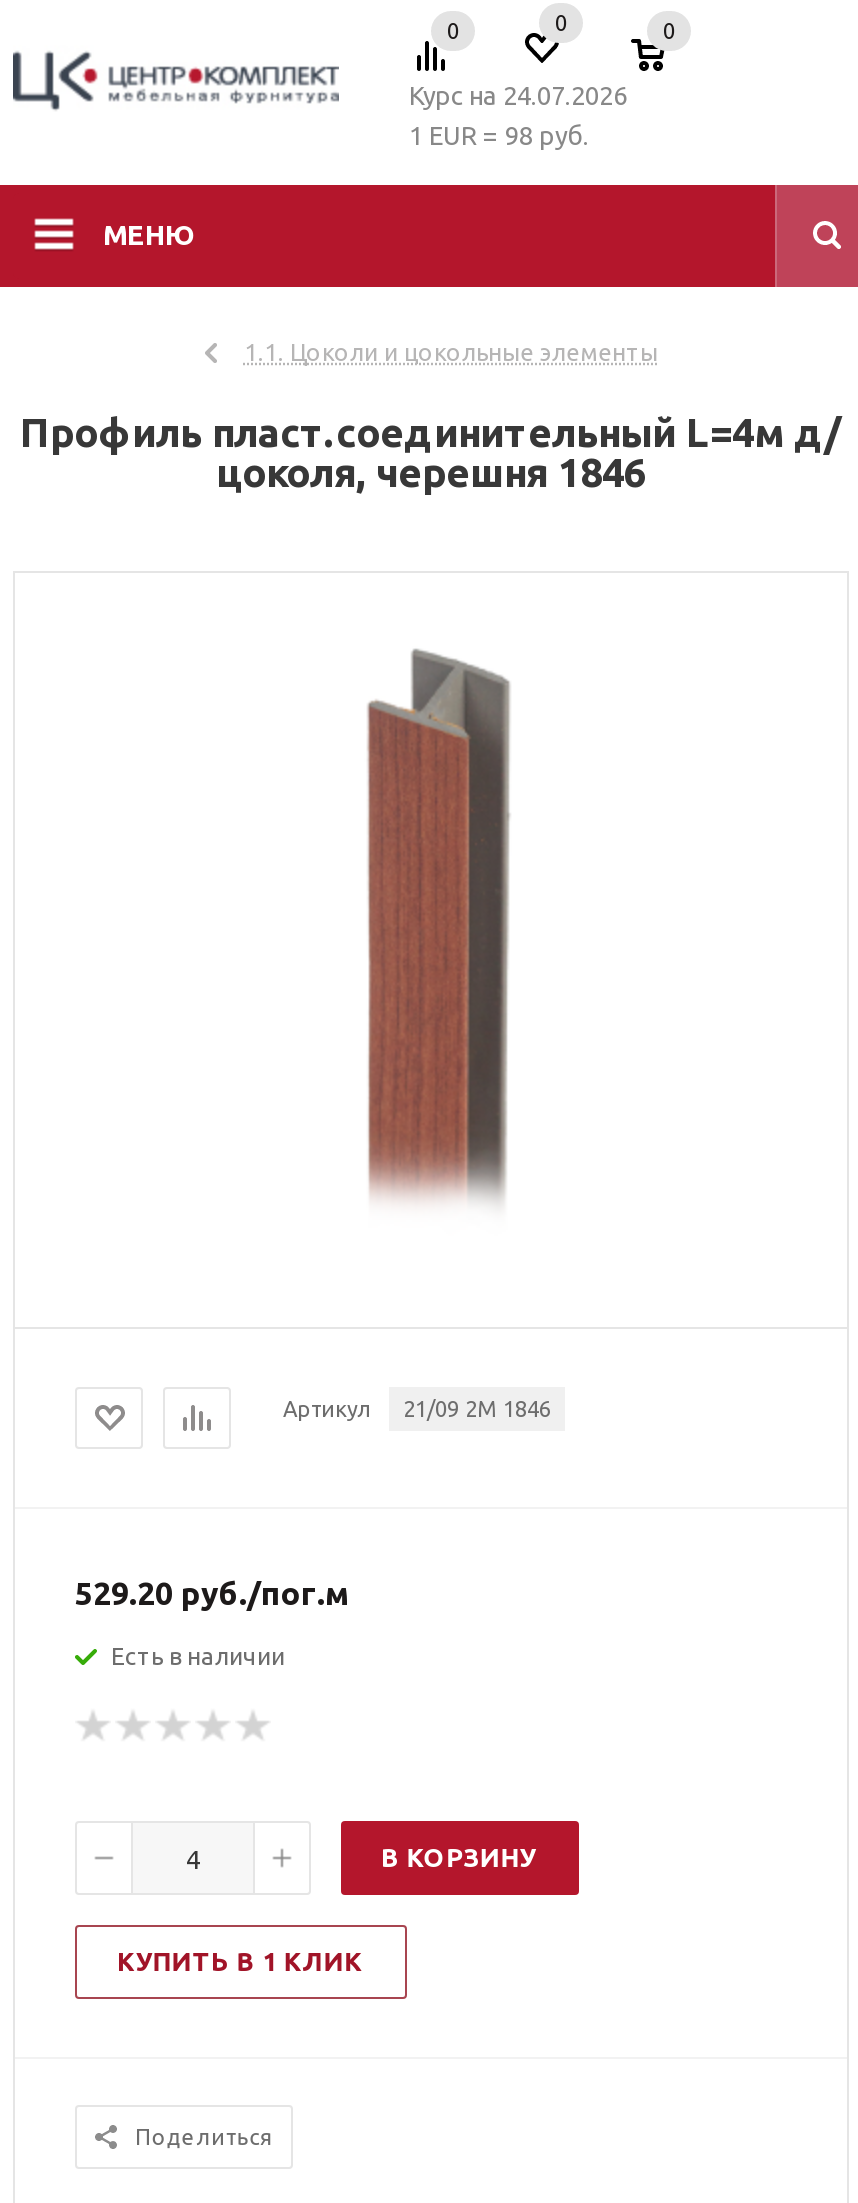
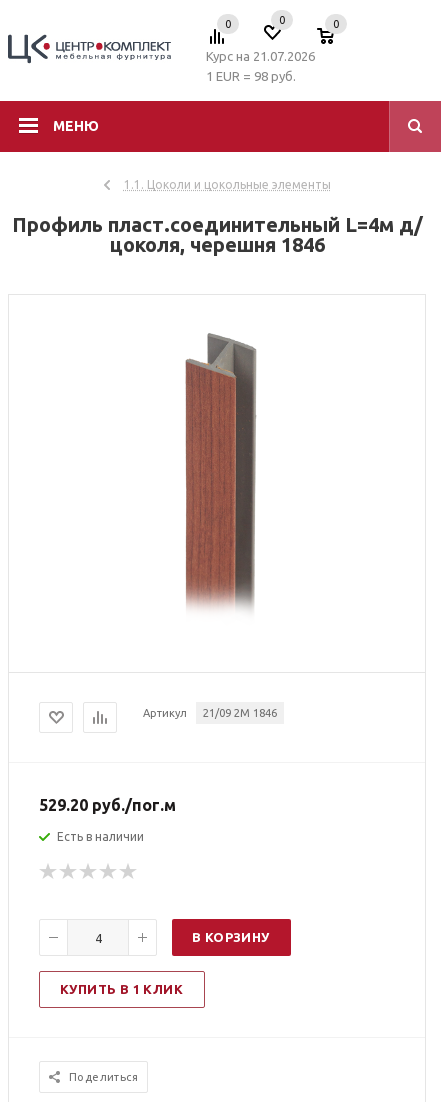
[409,81,627,109] Курс на 24.07.2026 -> [206,49,315,63] Курс на 21.07.2026

